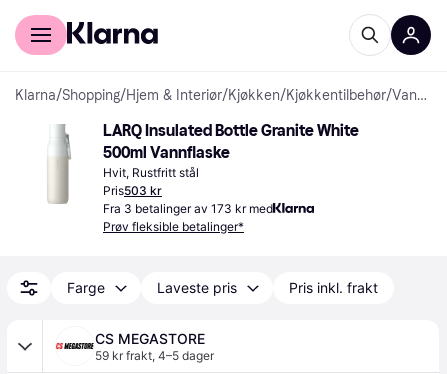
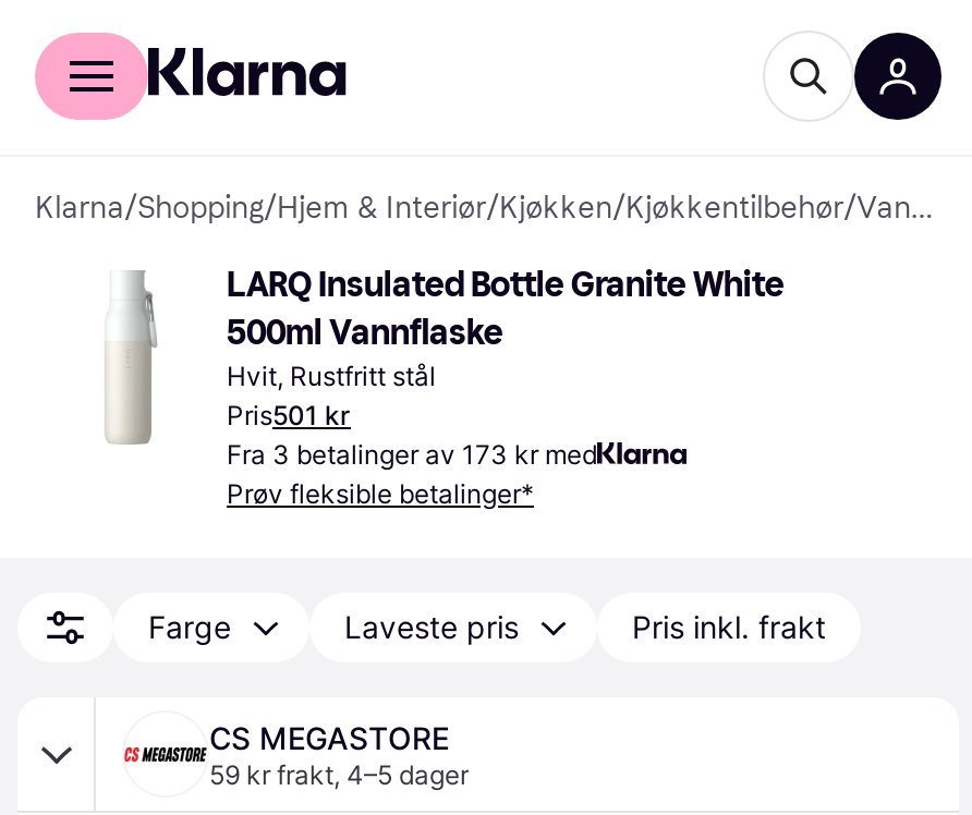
[103,183,162,198] Pris503 kr -> [227,399,351,431] Pris501 kr

